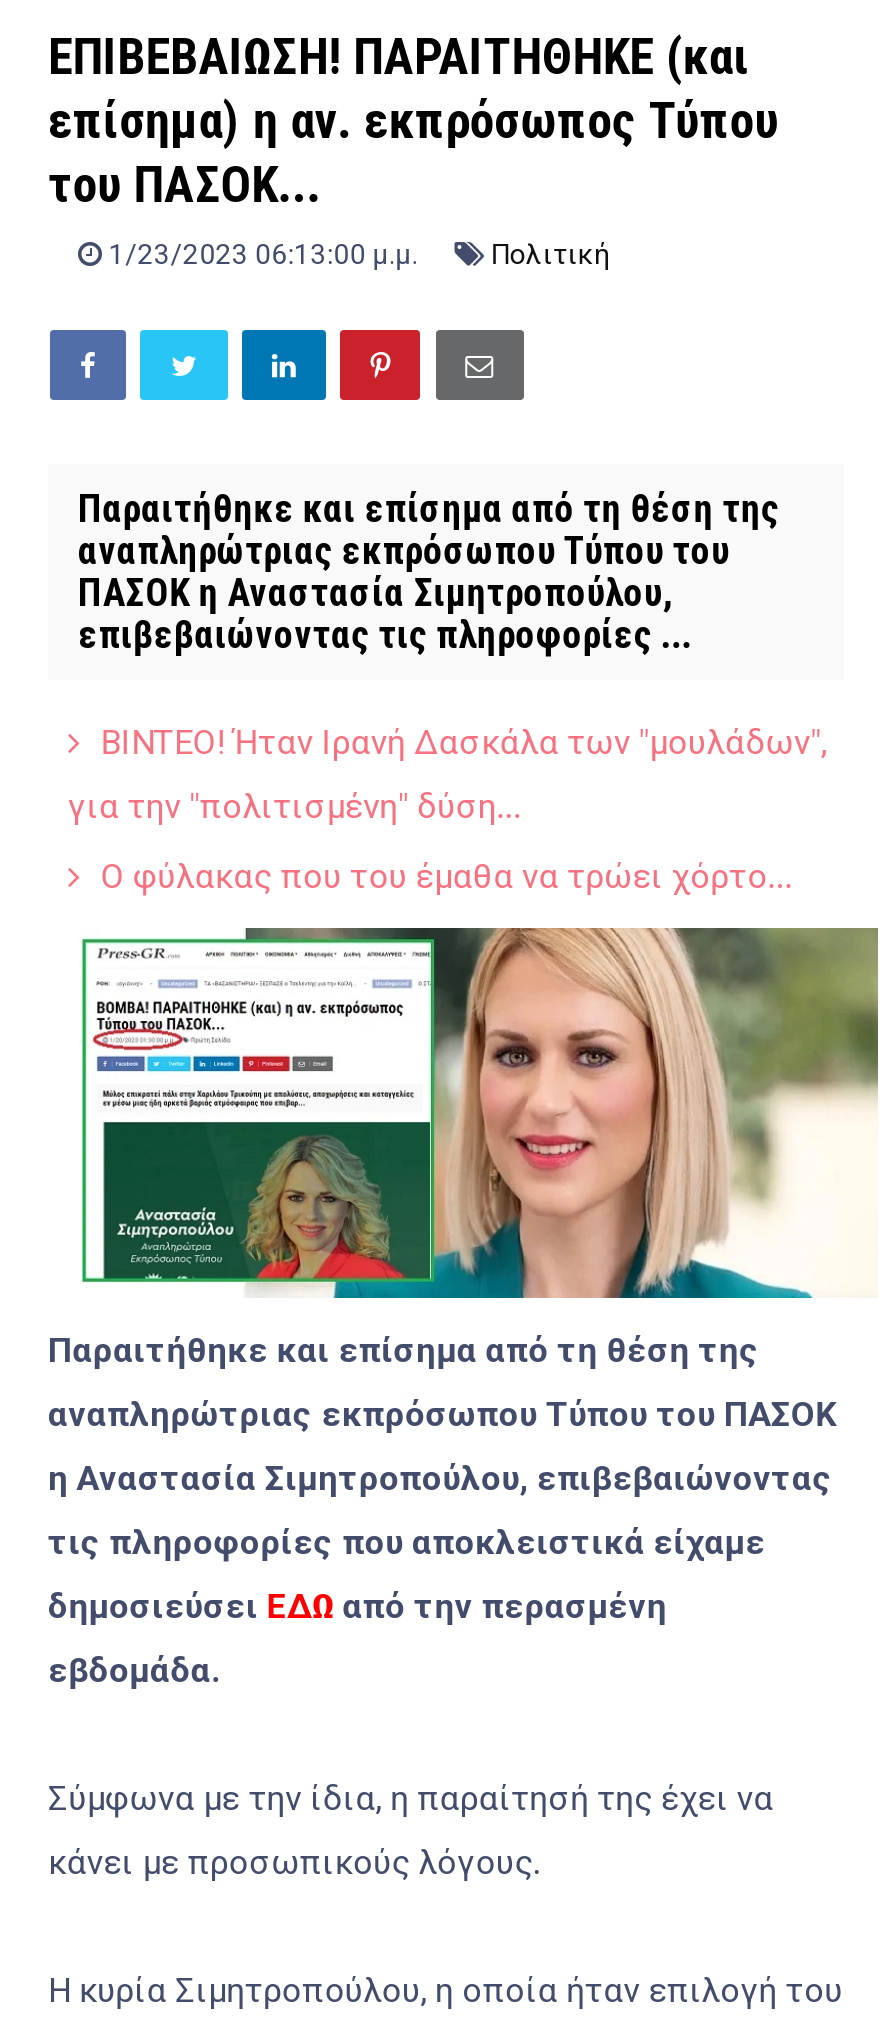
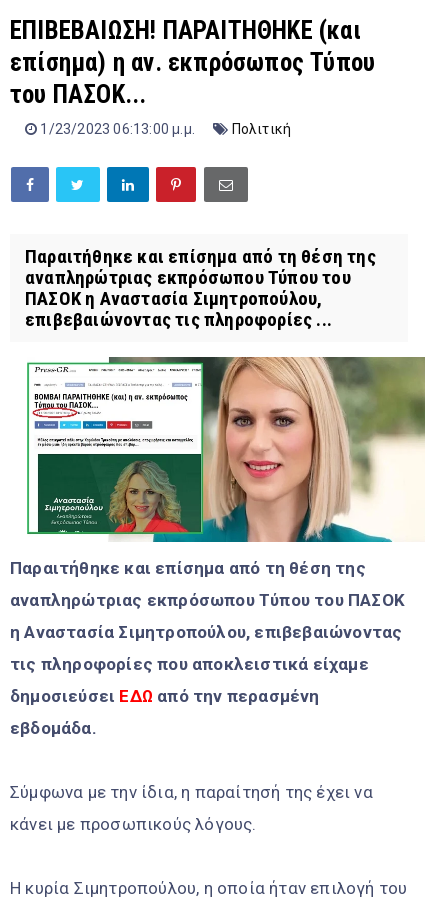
[68,722,827,896] ΒΙΝΤΕΟ! Ήταν Ιρανή Δασκάλα των "μουλάδων", | για την "πολιτισμένη" δύση... | Ο φύλακας που του έμαθα να τρώει χόρτο... -> none

